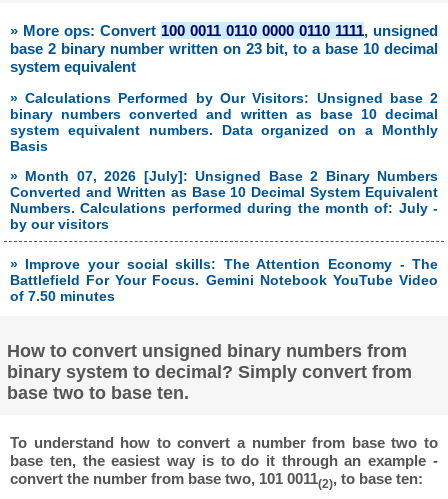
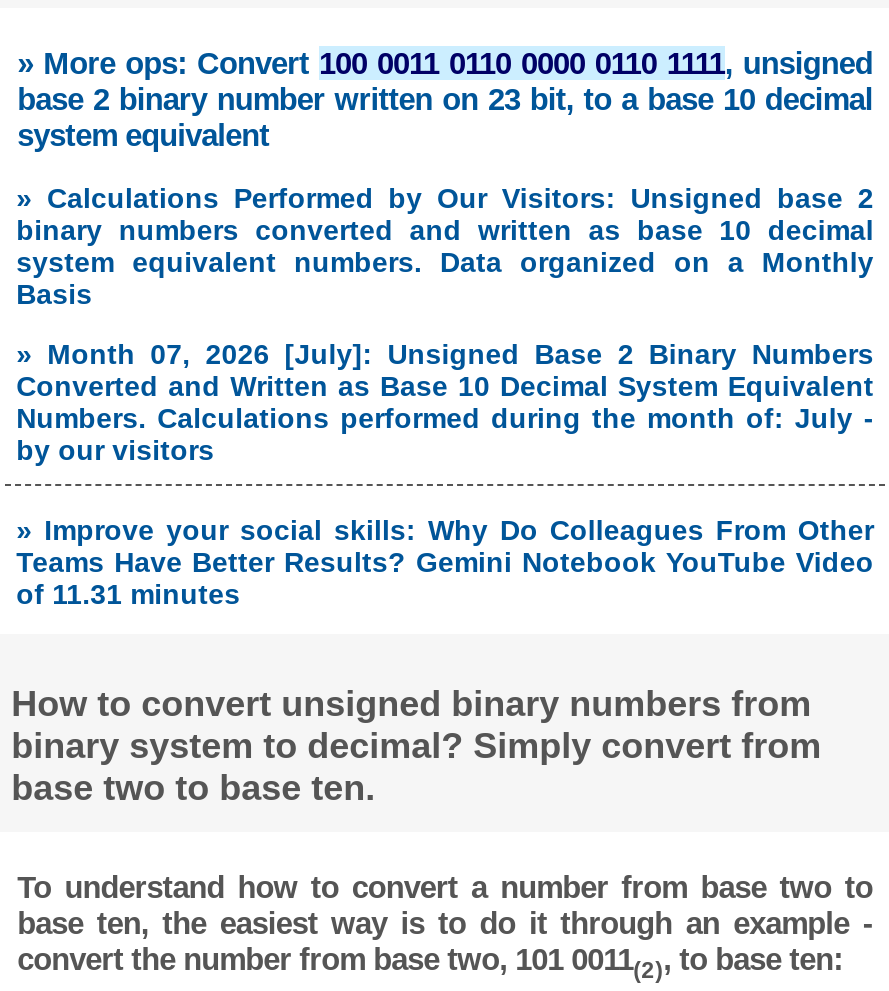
[10,256,438,272] » Improve your social skills: The Attention Economy - The -> [16,514,874,546] » Improve your social skills: Why Do Colleagues From Other
[10,272,438,288] Battlefield For Your Focus. Gemini Notebook YouTube Video -> [16,546,874,578] Teams Have Better Results? Gemini Notebook YouTube Video
[10,288,115,304] of 7.50 minutes -> [16,578,240,610] of 11.31 minutes

